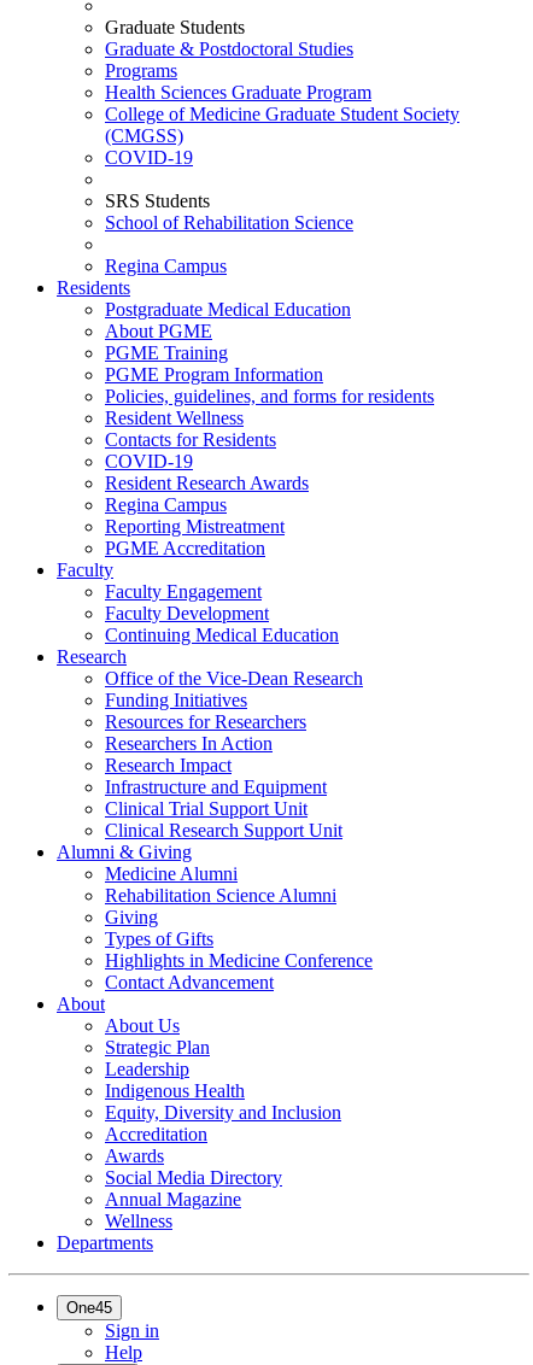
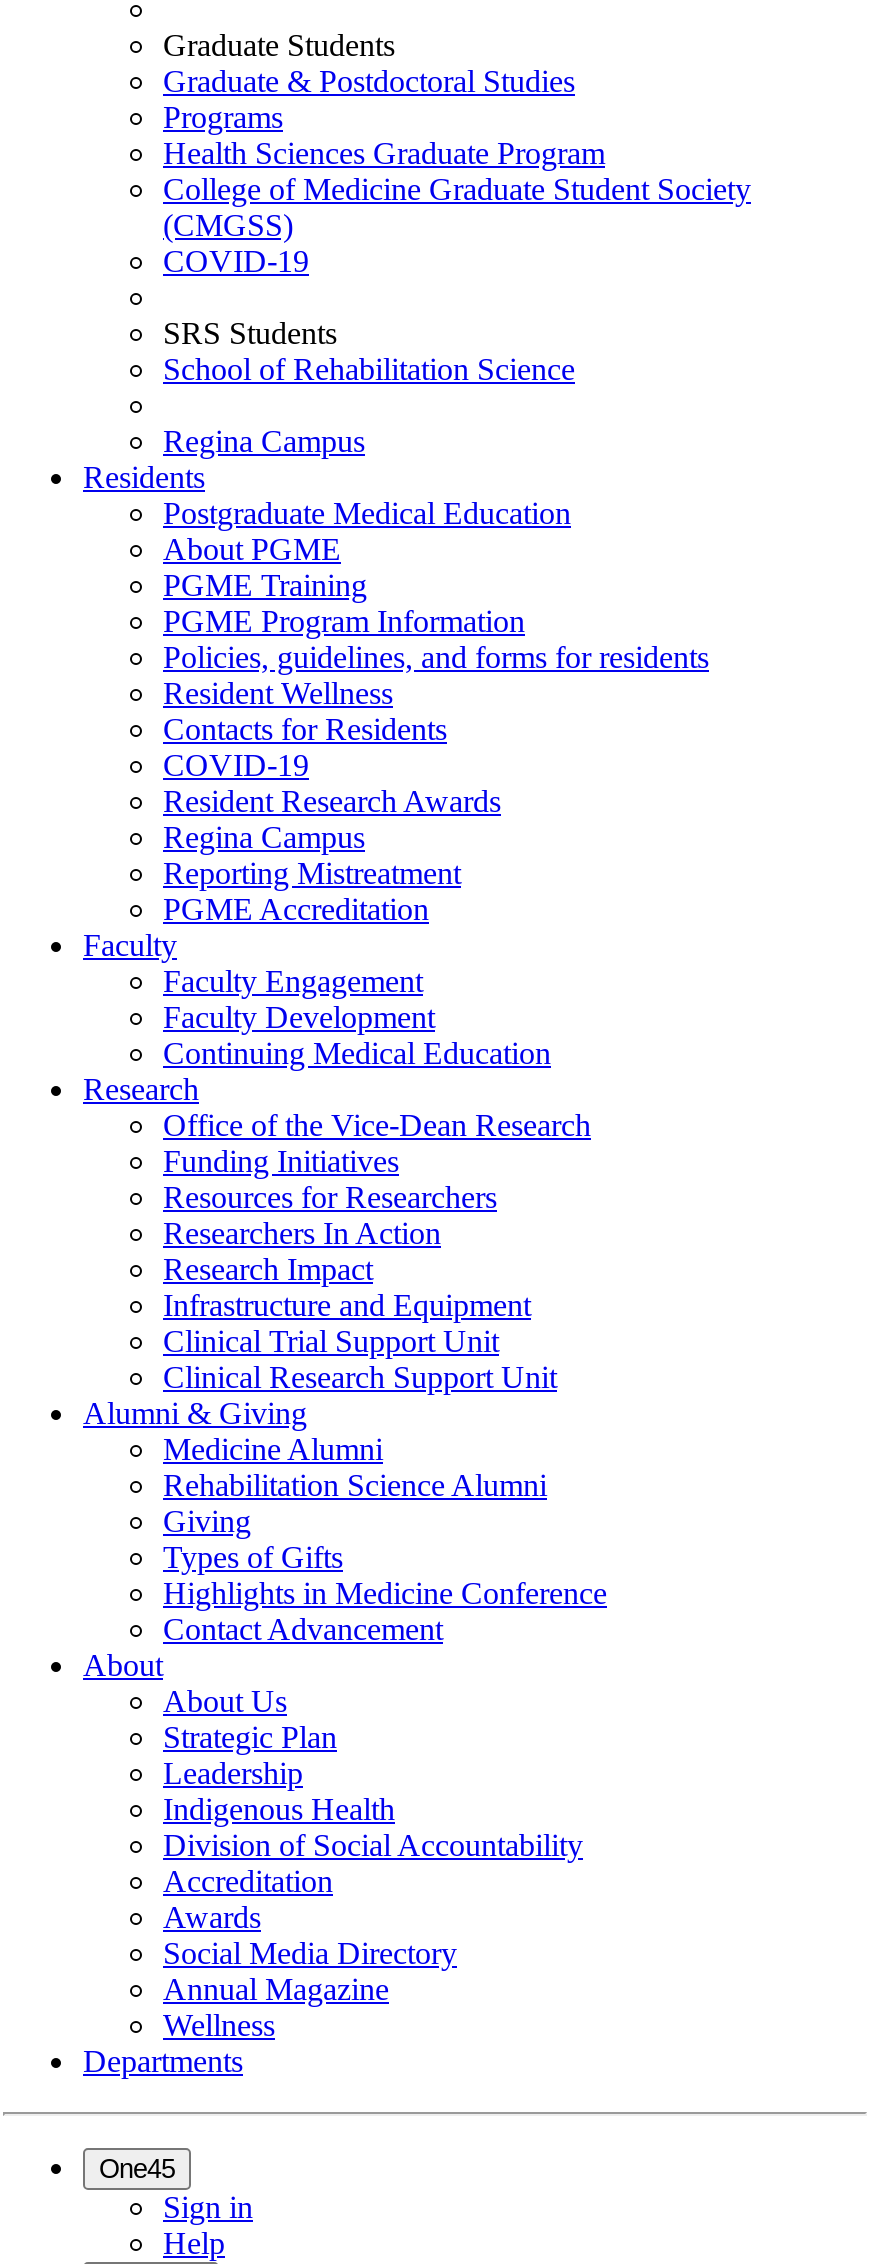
[105,1102,341,1123] Equity, Diversity and Inclusion -> [163,1828,583,1862] Division of Social Accountability

